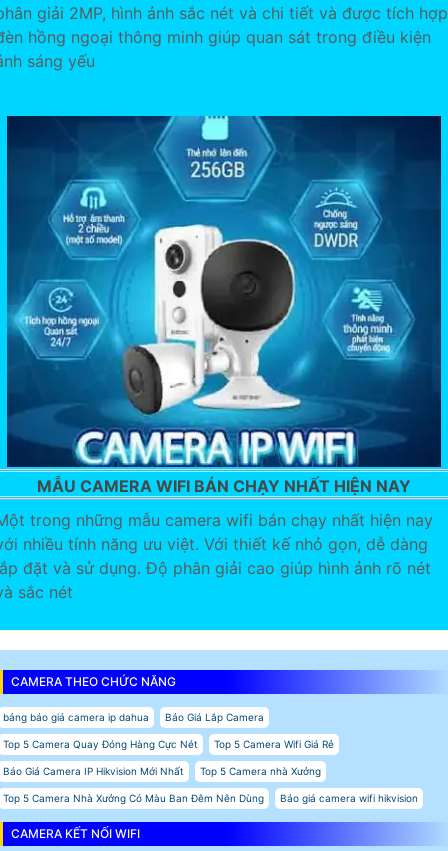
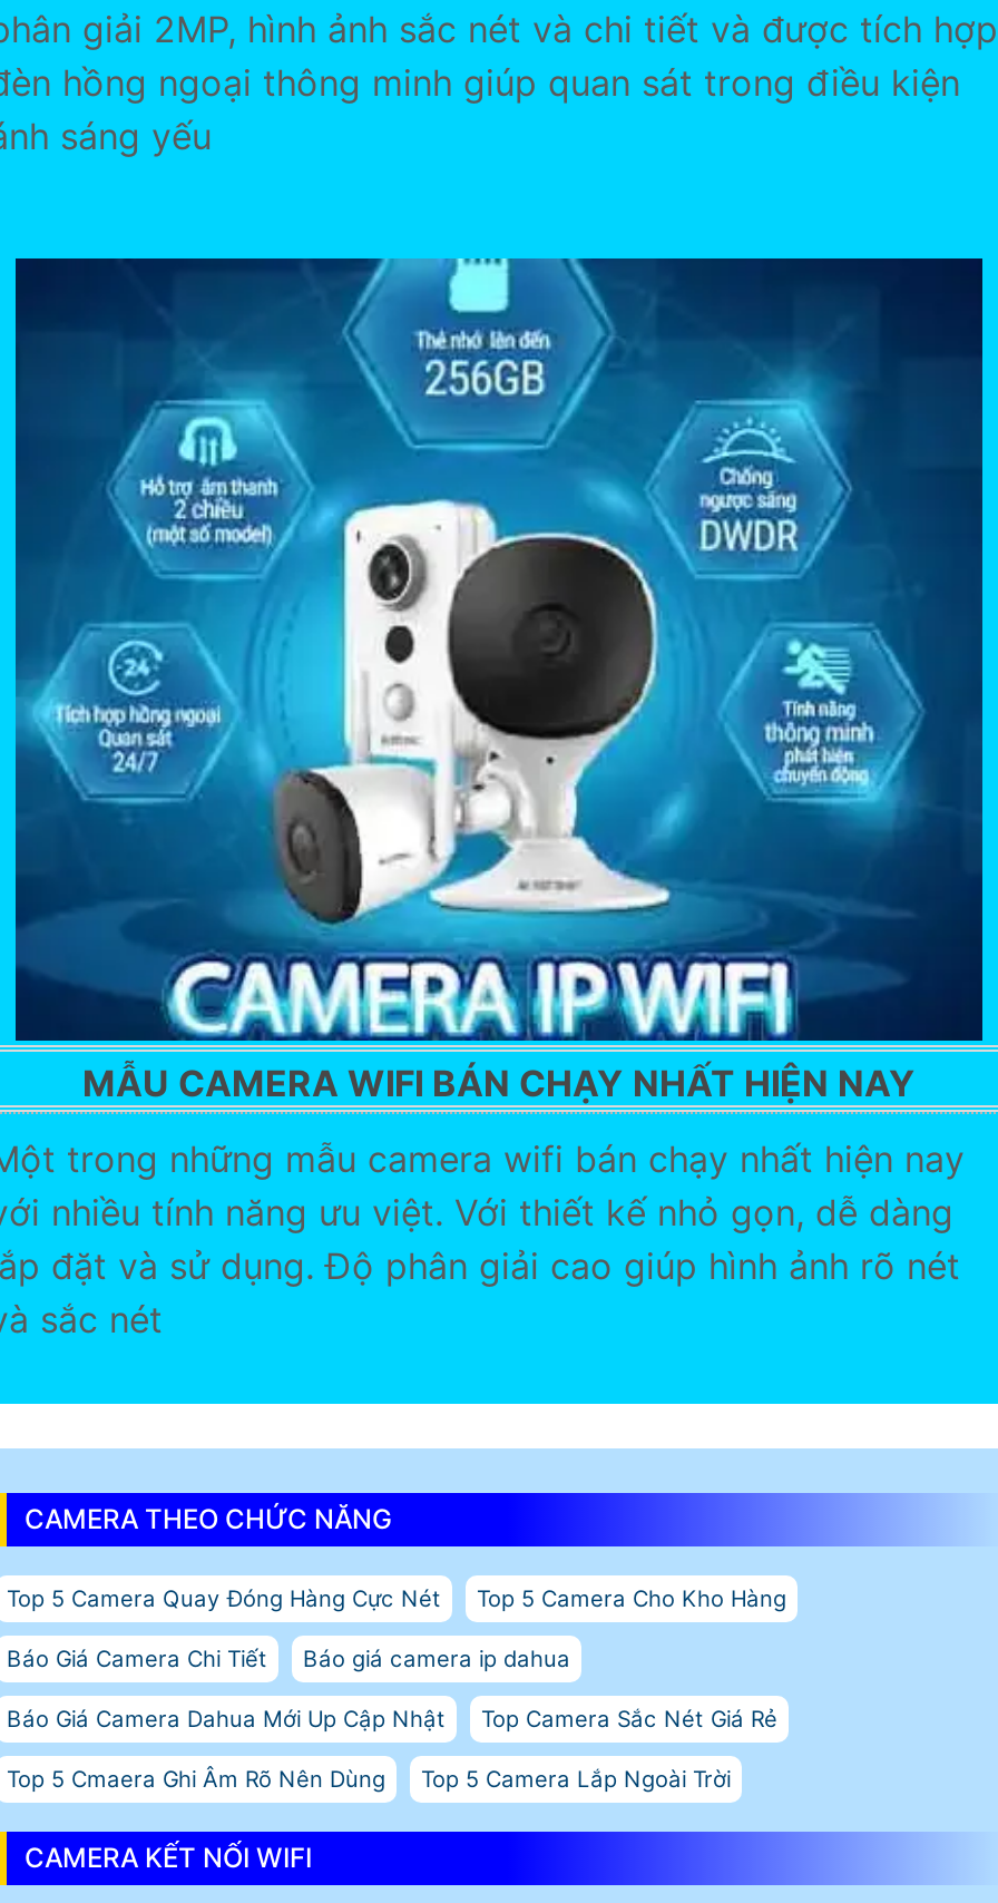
[3,711,264,723] bảng báo giá camera ip dahua | Báo Giá Lắp Camera -> none
[3,738,418,804] Top 5 Camera Wifi Giá Rẻ | Báo Giá Camera IP Hikvision Mới Nhất | Top 5 Camera nhà Xưởng | Top 5 Camera Nhà Xưởng Có Màu Ban Đêm Nên Dùng | Báo giá camera wifi hikvision -> [7,1584,786,1791] Top 5 Camera Cho Kho Hàng | Báo Giá Camera Chi Tiết | Báo giá camera ip dahua | Báo Giá Camera Dahua Mới Up Cập Nhật | Top Camera Sắc Nét Giá Rẻ | Top 5 Cmaera Ghi Âm Rõ Nên Dùng | Top 5 Camera Lắp Ngoài Trời
moved [3,738,198,750] -> [7,1584,441,1611]: Top 5 Camera Quay Đóng Hàng Cực Nét

